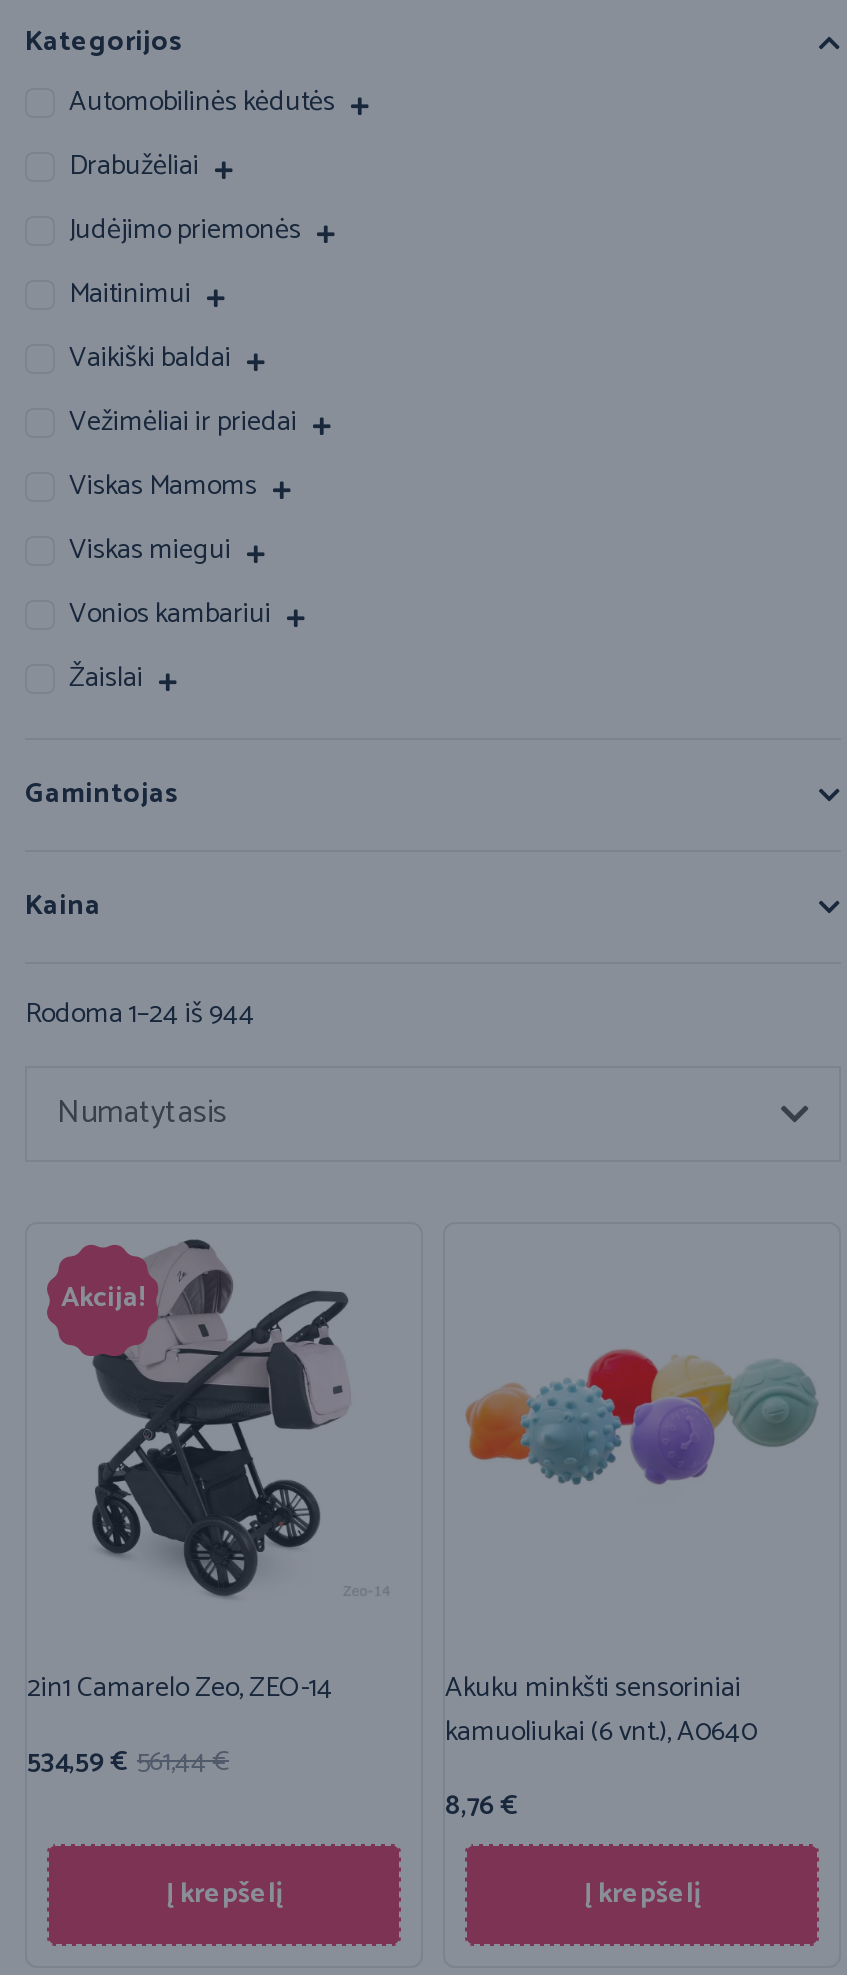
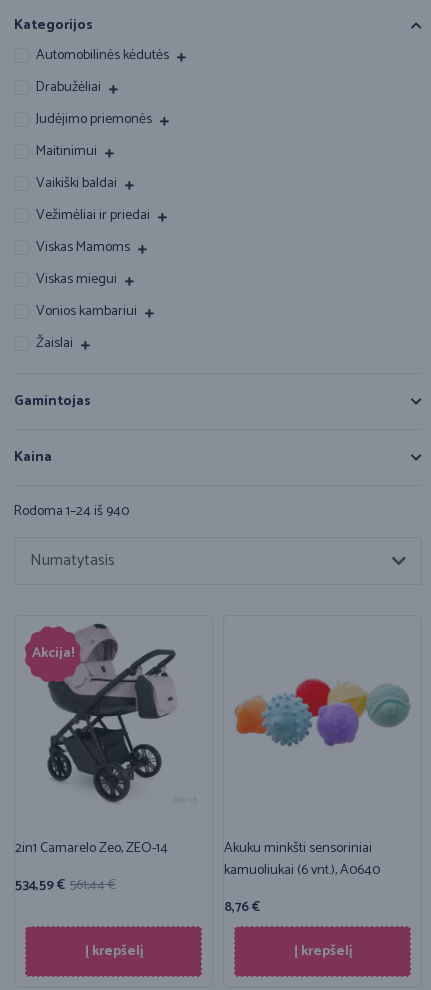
[25,993,255,1039] Rodoma 1–24 iš 944 -> [14,500,129,523] Rodoma 1–24 iš 940

